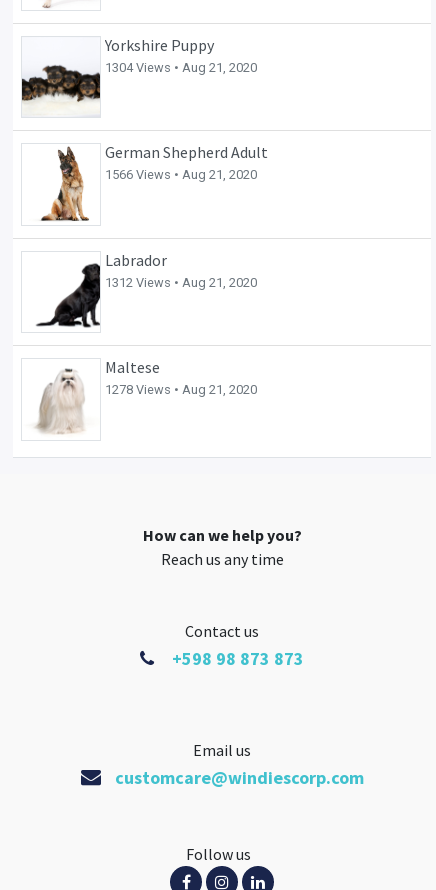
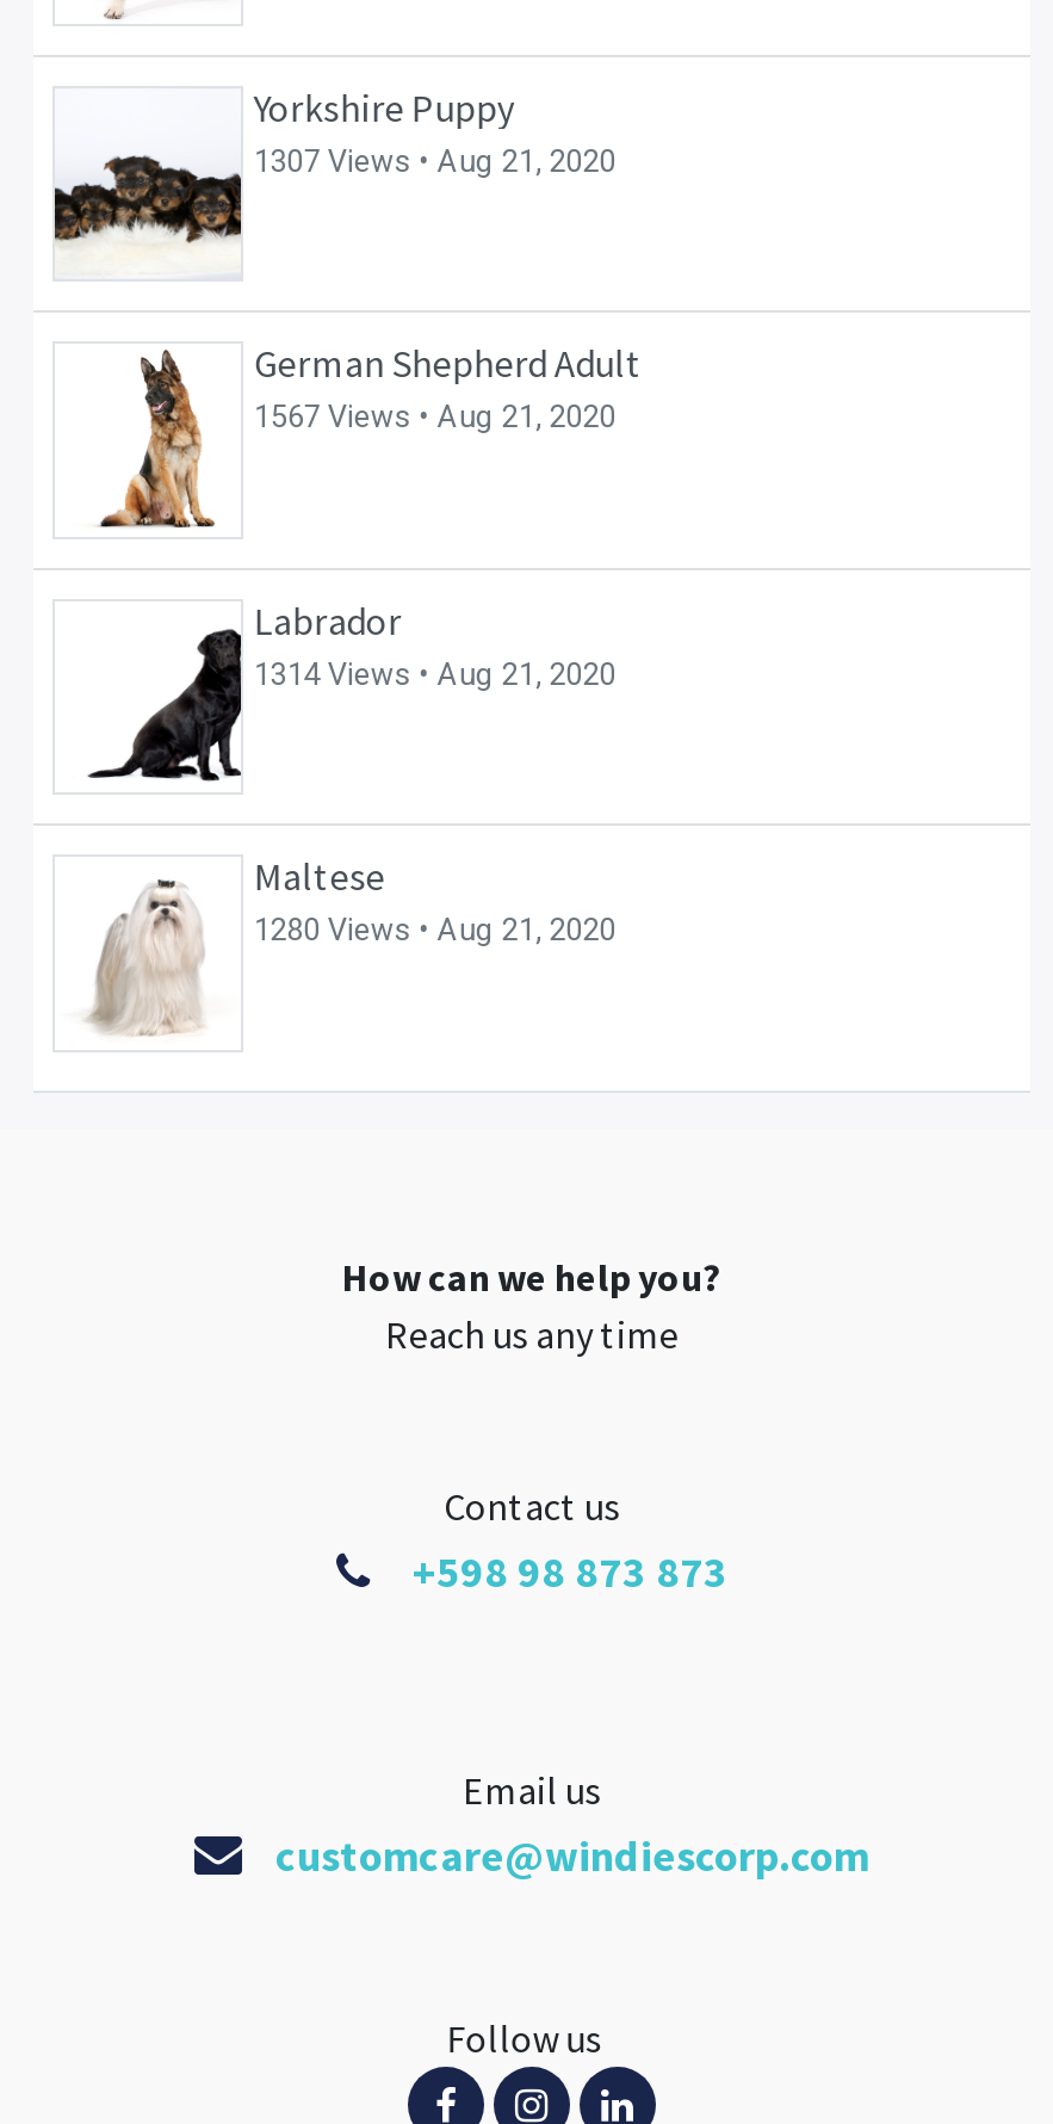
[105,60,257,75] 1304 Views • Aug 21, 2020 -> [254,143,616,179] 1307 Views • Aug 21, 2020
[105,167,257,182] 1566 Views • Aug 21, 2020 -> [254,400,616,435] 1567 Views • Aug 21, 2020
[105,275,257,290] 1312 Views • Aug 21, 2020 -> [254,656,616,692] 1314 Views • Aug 21, 2020
[105,382,257,397] 1278 Views • Aug 21, 2020 -> [254,912,616,948] 1280 Views • Aug 21, 2020

